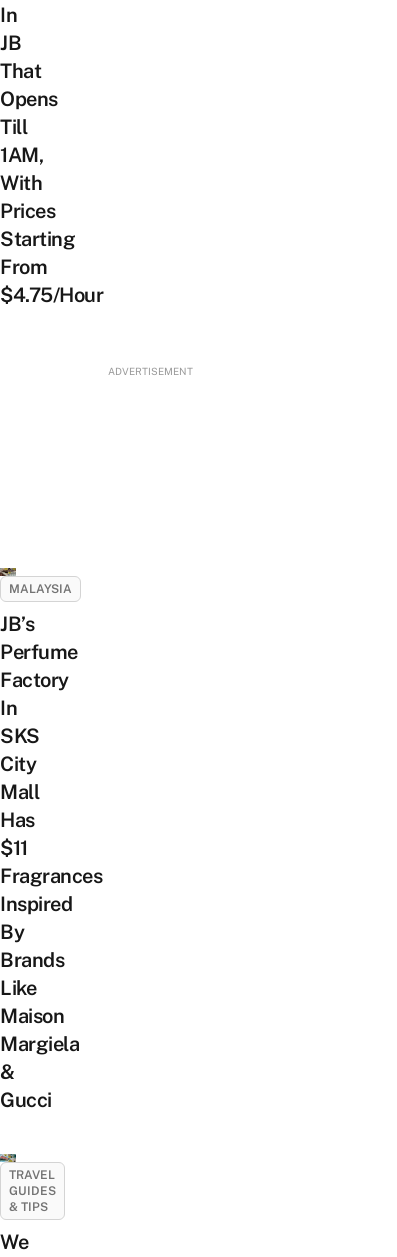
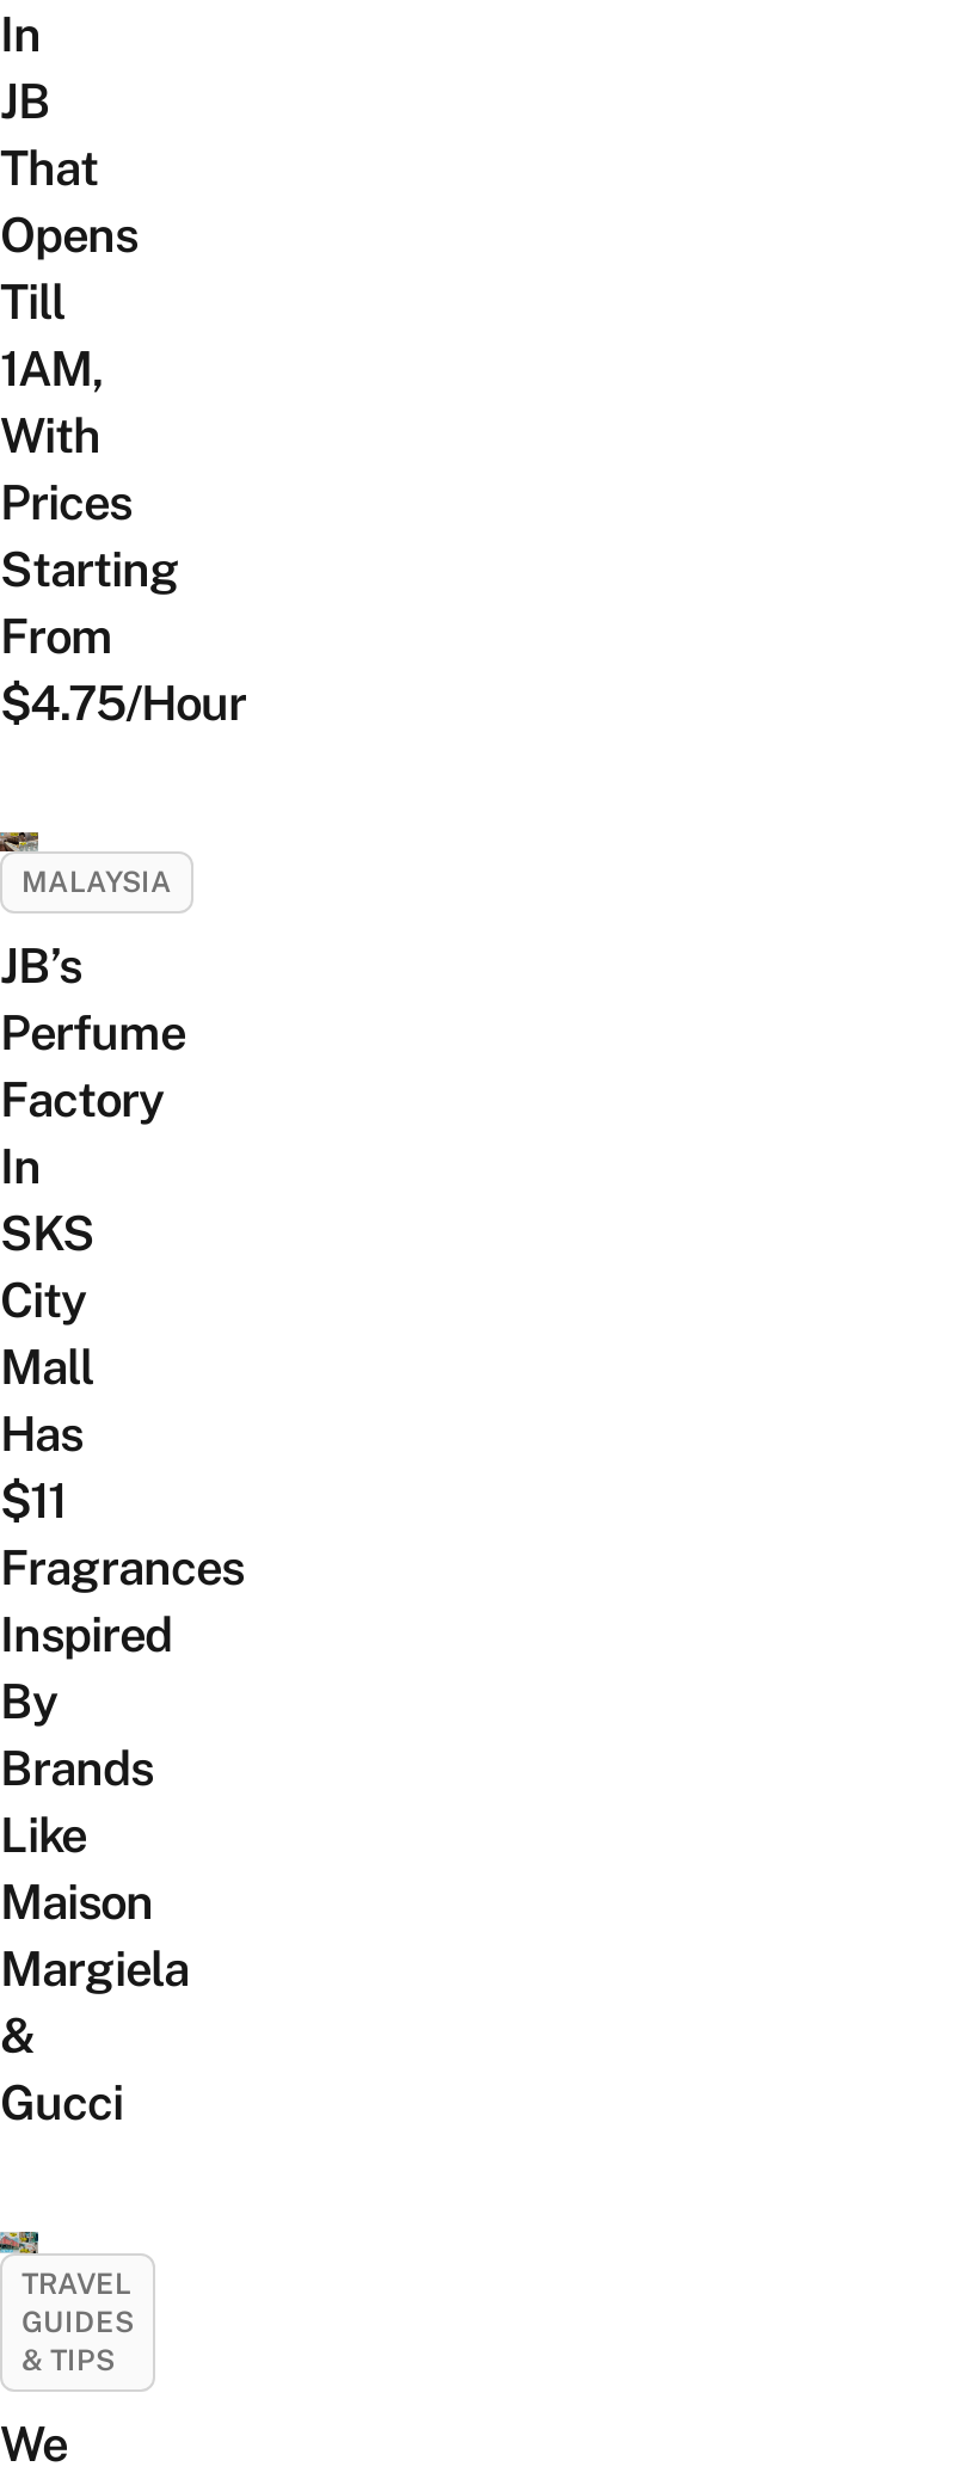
[107,364,192,376] ADVERTISEMENT -> none

